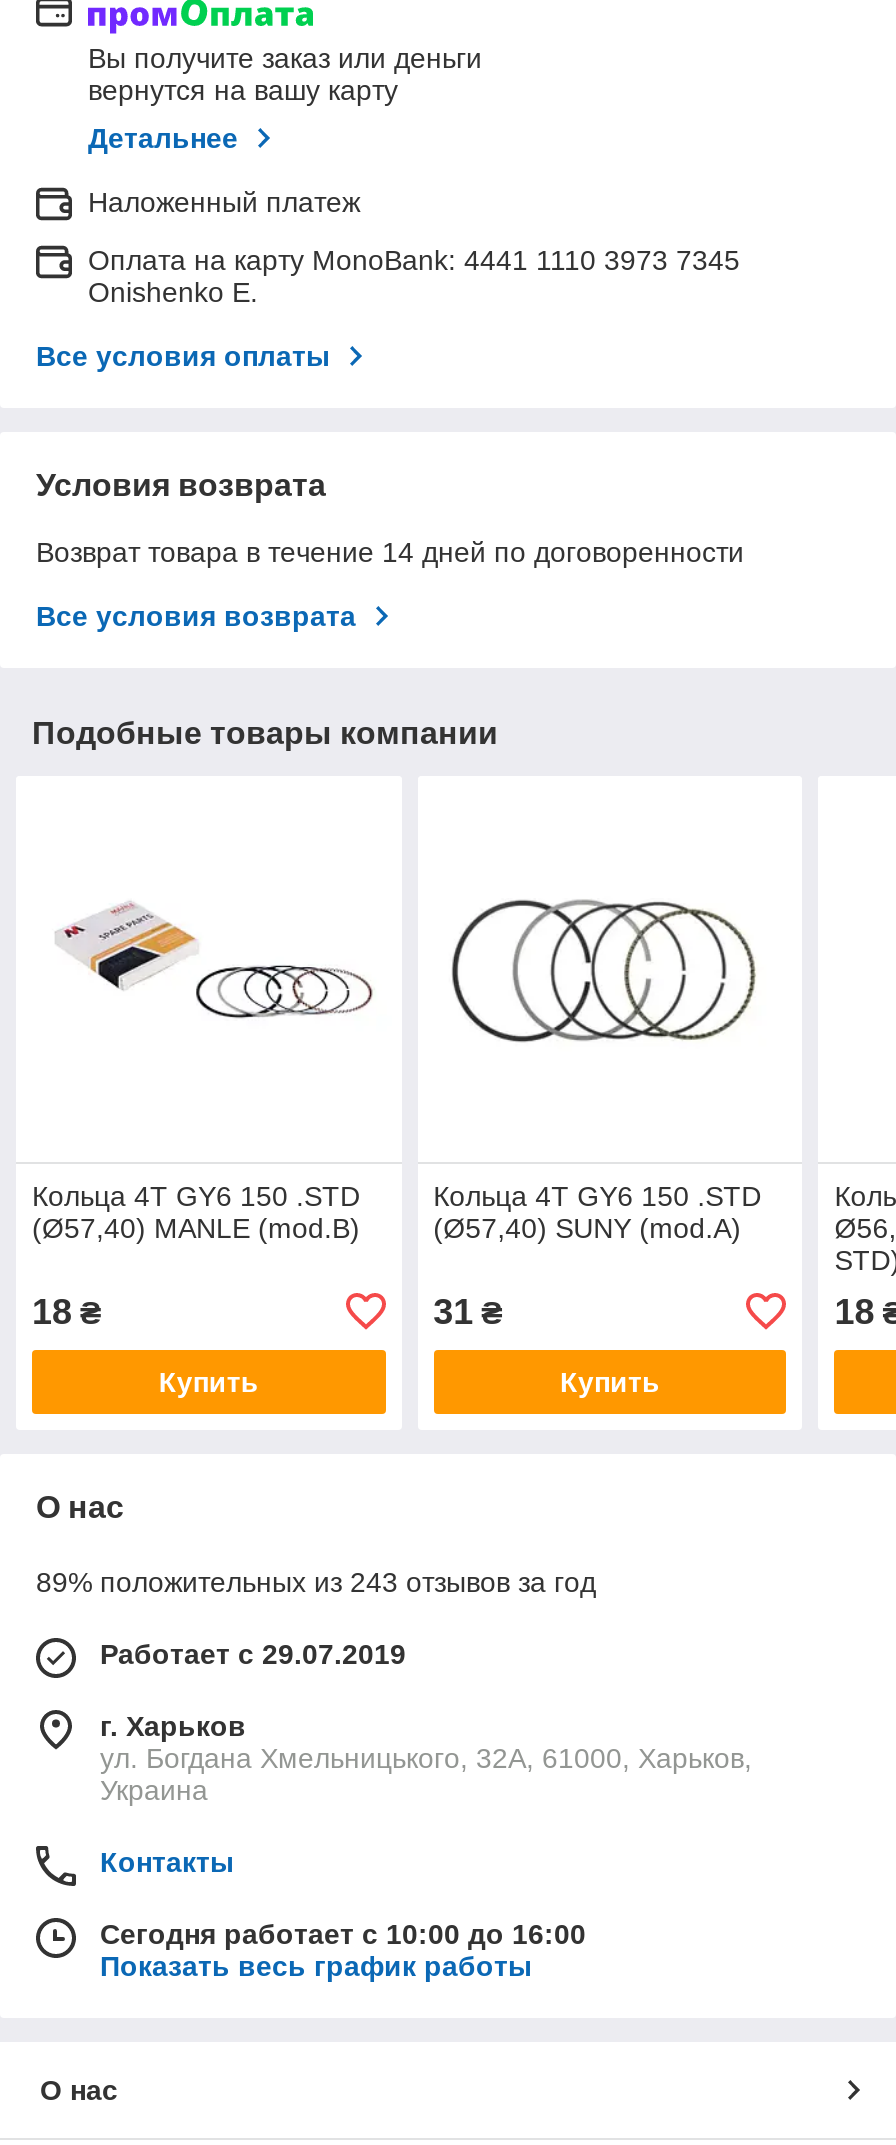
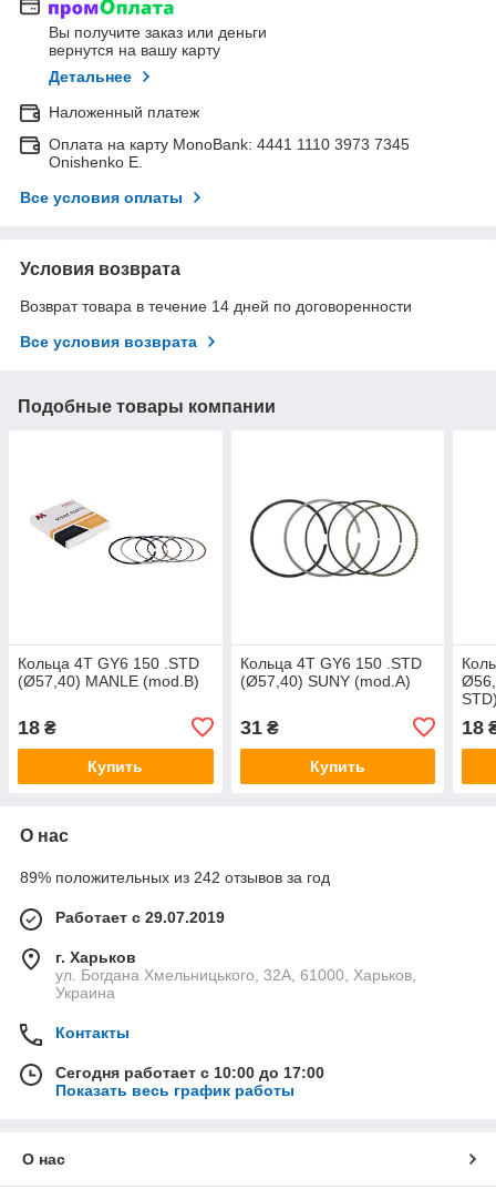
[36,1566,596,1598] 89% положительных из 243 отзывов за год -> [20,868,330,886] 89% положительных из 242 отзывов за год
[100,1918,586,1950] Сегодня работает с 10:00 до 16:00 -> [55,1063,324,1081] Сегодня работает с 10:00 до 17:00

